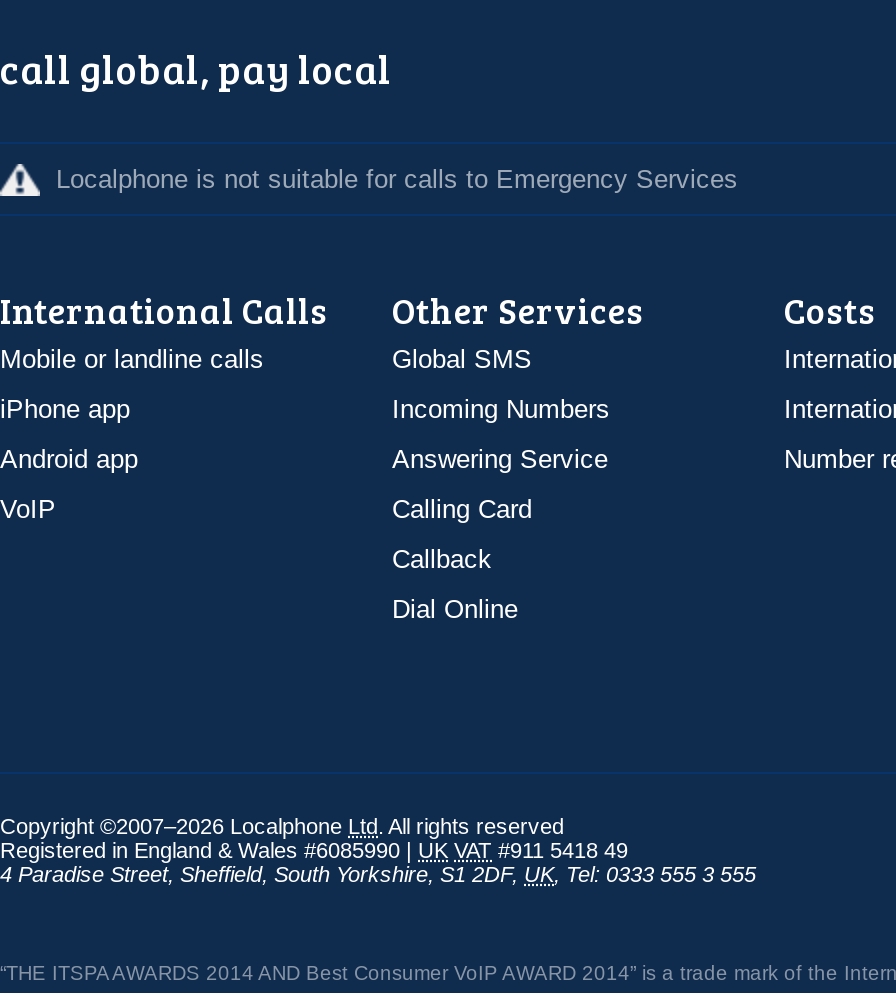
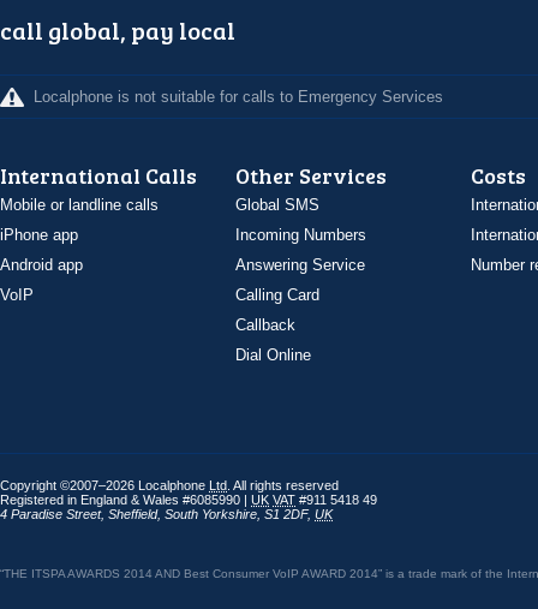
[0,862,756,886] 4 Paradise Street, Sheffield, South Yorkshire,S1 2DF, UK, Tel: 0333 555 3 555 -> [0,507,333,521] 4 Paradise Street, Sheffield, South Yorkshire,S1 2DF, UK

